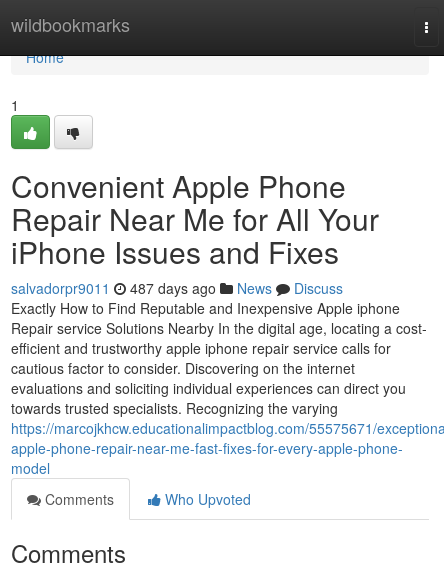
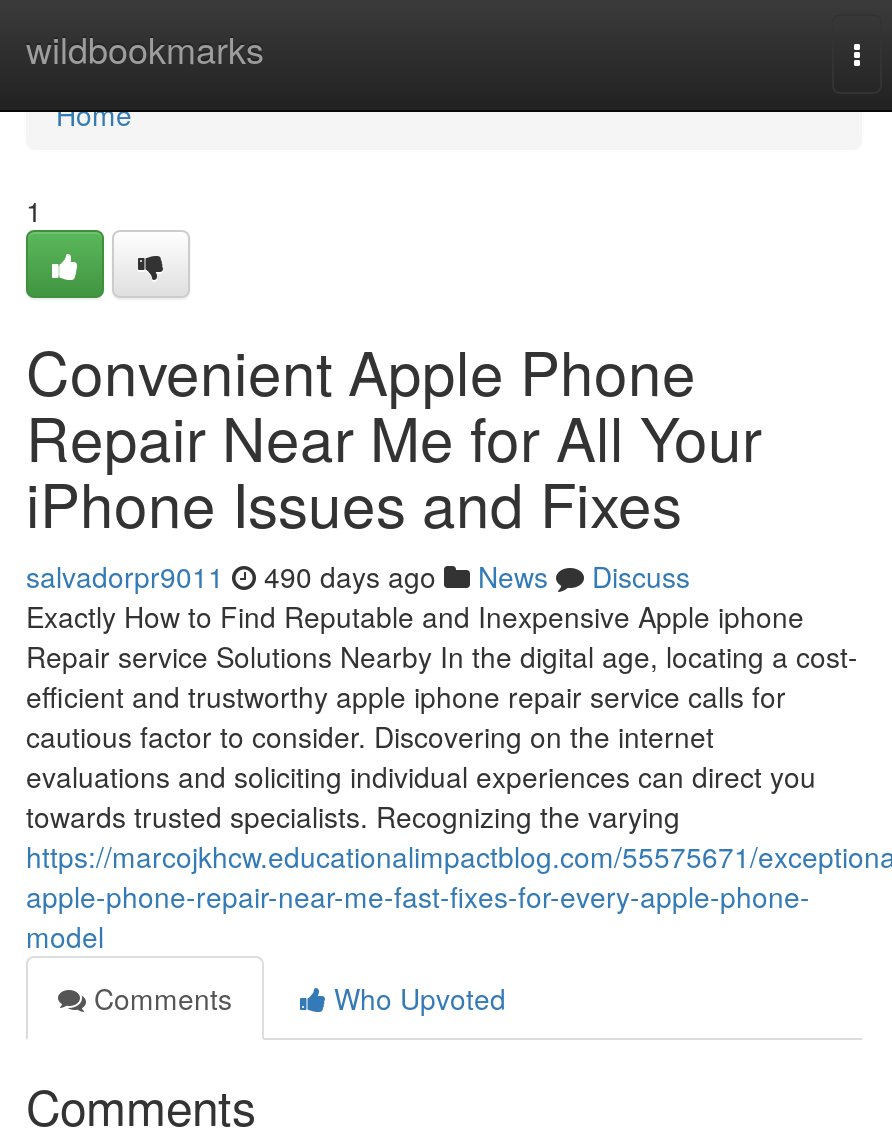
[11,278,343,298] salvadorpr9011 487 days ago News Discuss -> [26,556,690,596] salvadorpr9011 490 days ago News Discuss

